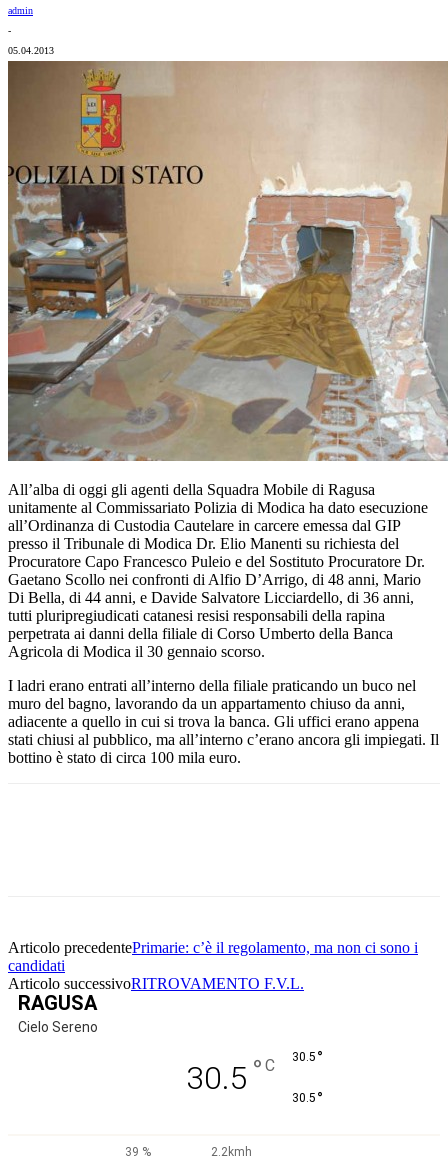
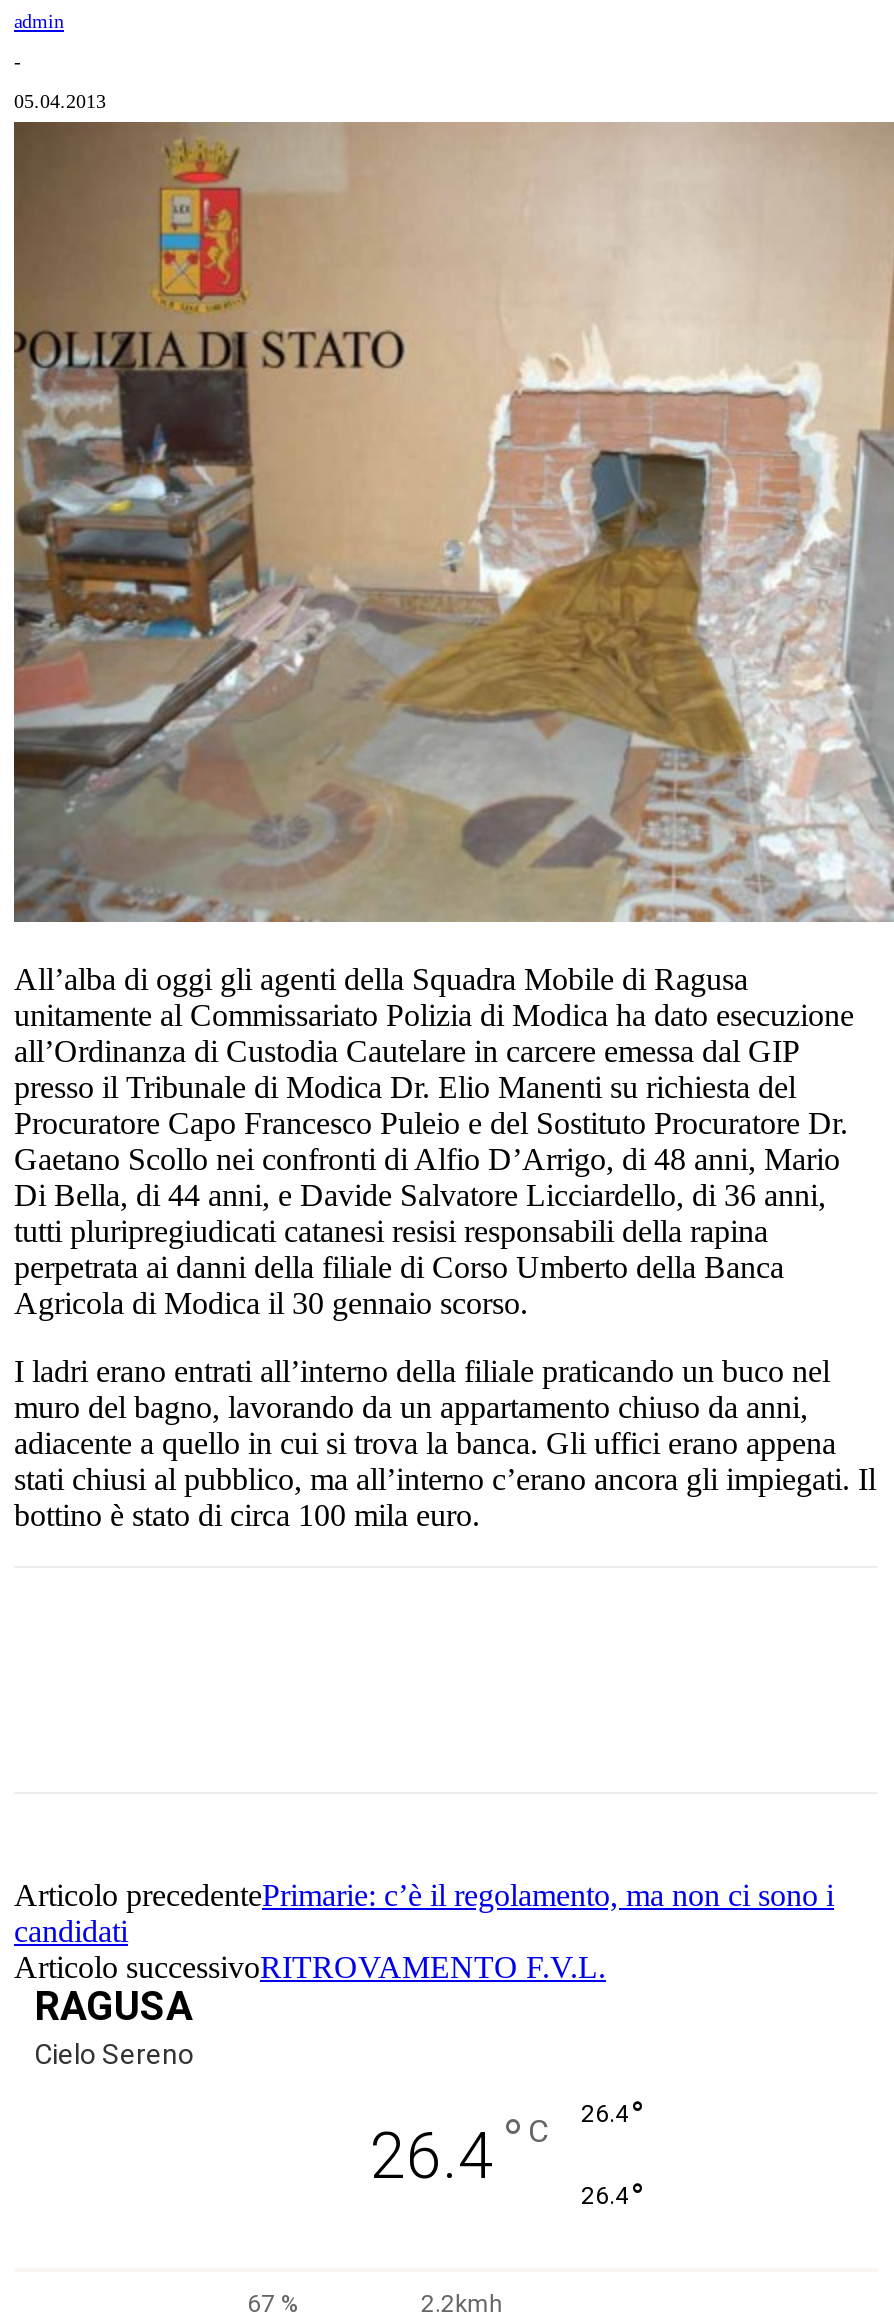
[291,1047,322,1068] 30.5° -> [581,2094,643,2136] 26.4°
[186,1053,275,1097] 30.5 ° C -> [370,2106,548,2194] 26.4 ° C
[291,1088,322,1109] 30.5° -> [581,2176,643,2218] 26.4°
[124,1145,150,1159] 39 % -> [247,2290,299,2318] 67 %

